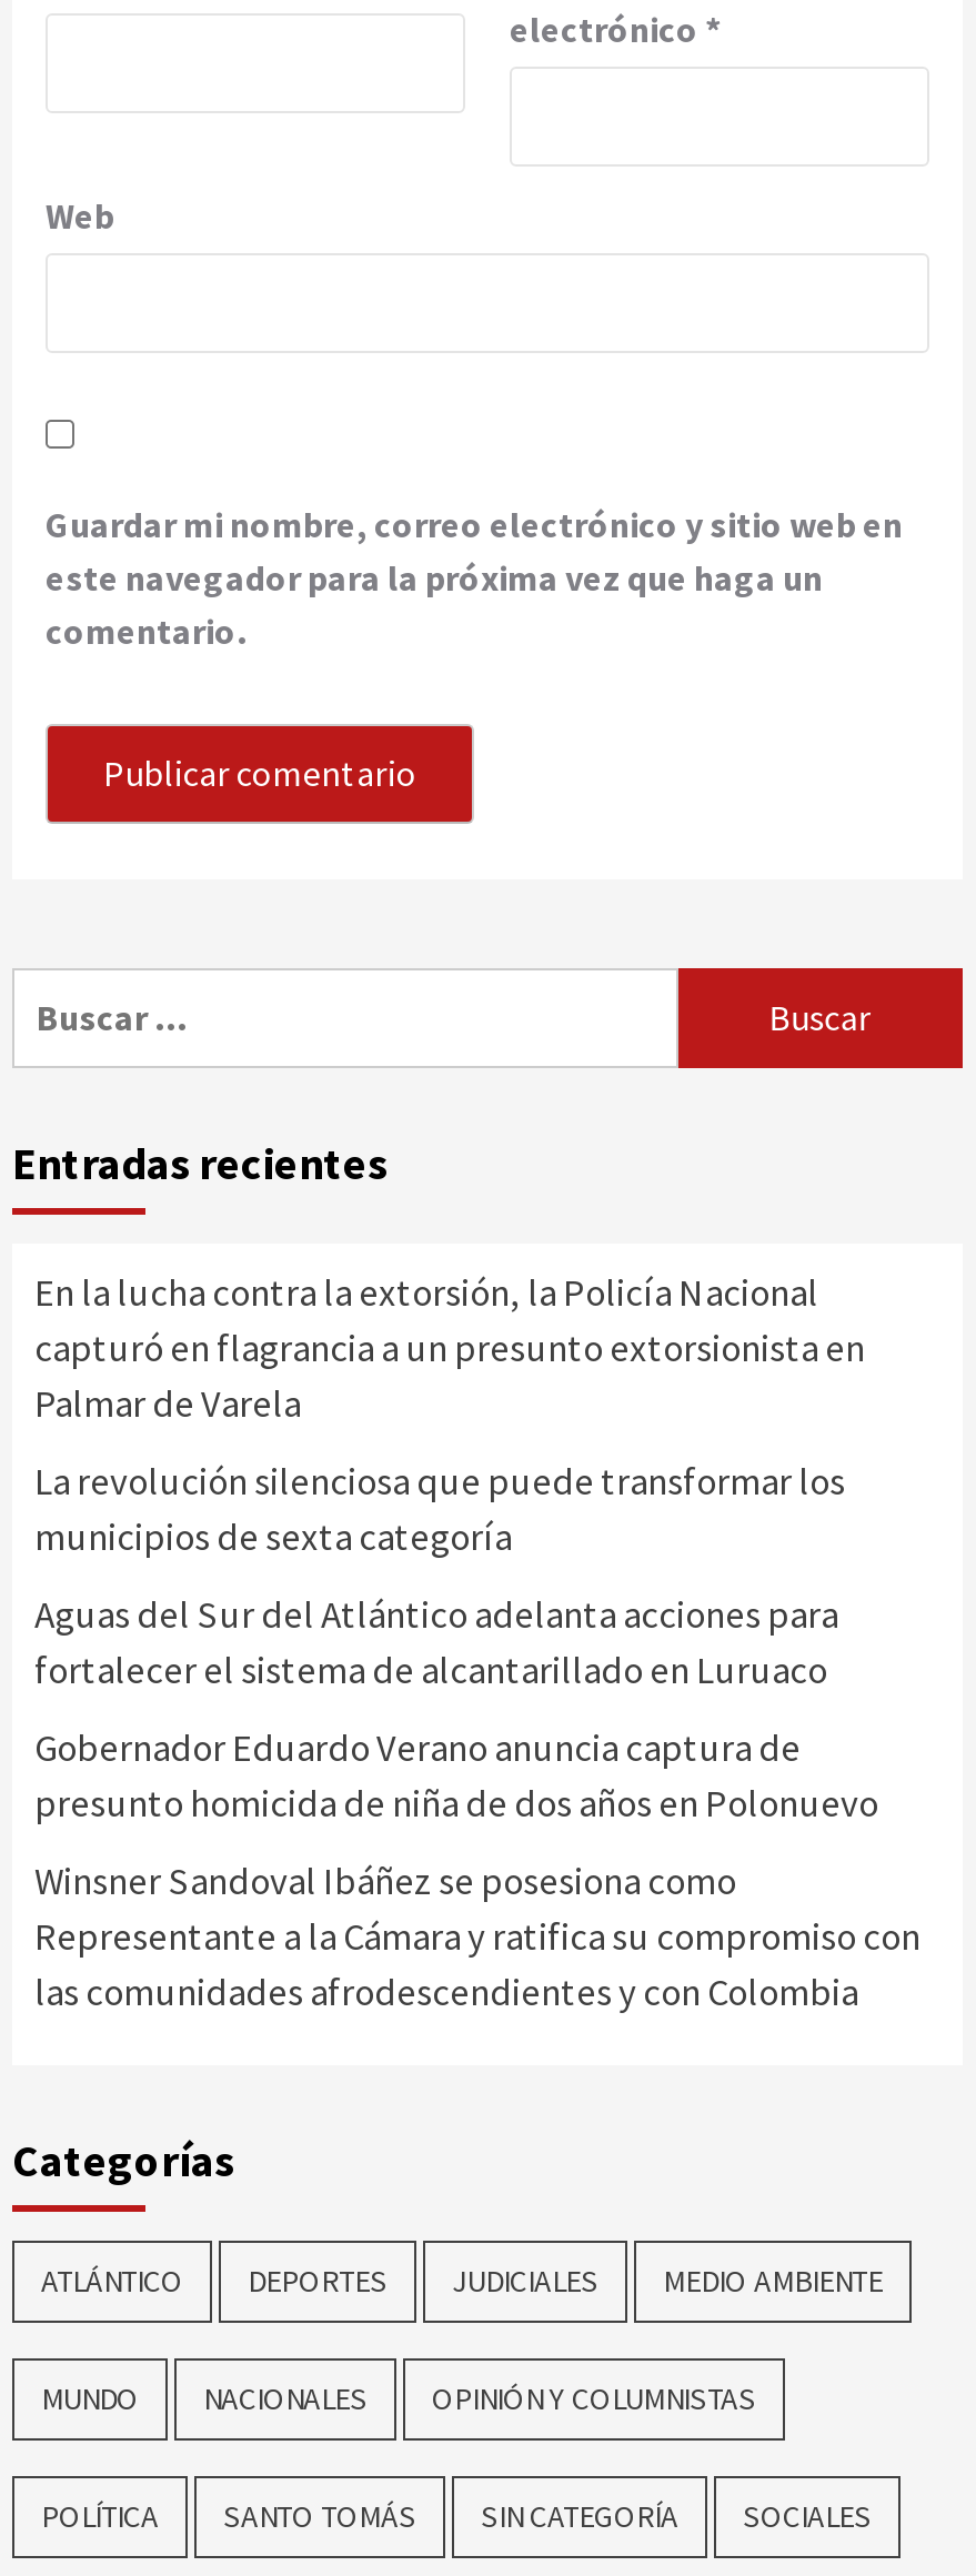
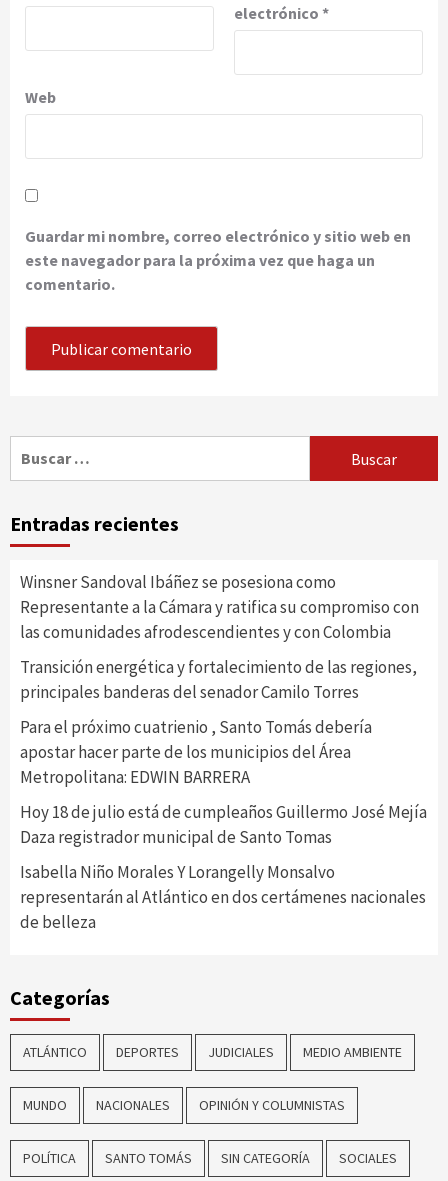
[34,1268,878,1828] En la lucha contra la extorsión, la Policía Nacional | capturó en flagrancia a un presunto extorsionista en | Palmar de Varela | La revolución silenciosa que puede transformar los | municipios de sexta categoría | Aguas del Sur del Atlántico adelanta acciones para | fortalecer el sistema de alcantarillado en Luruaco | Gobernador Eduardo Verano anuncia captura de | presunto homicida de niña de dos años en Polonuevo -> none
moved [34,1856,920,2016] -> [20,571,419,643]: Winsner Sandoval Ibáñez se posesiona como | Representante a la Cámara y ratifica su compromiso con | las comunidades afrodescendientes y con Colombia
none -> [20,656,427,933] Transición energética y fortalecimiento de las regiones, | principales banderas del senador Camilo Torres | Para el próximo cuatrienio , Santo Tomás debería | apostar hacer parte de los municipios del Área | Metropolitana: EDWIN BARRERA | Hoy 18 de julio está de cumpleaños Guillermo José Mejía | Daza registrador municipal de Santo Tomas | Isabella Niño Morales Y Lorangelly Monsalvo | representarán al Atlántico en dos certámenes nacionales | de belleza

